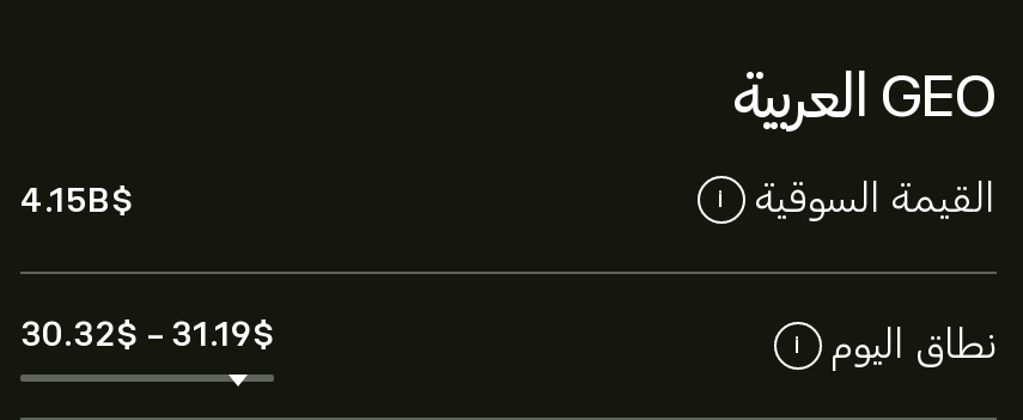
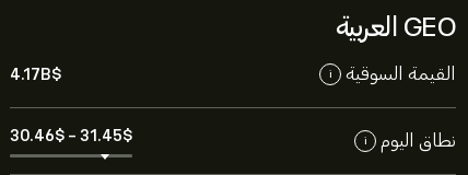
[20,181,133,219] 4.15B$ -> [10,66,61,83] 4.17B$
[20,314,274,352] 30.32$- 31.19$ -> [10,126,132,144] 30.46$- 31.45$

